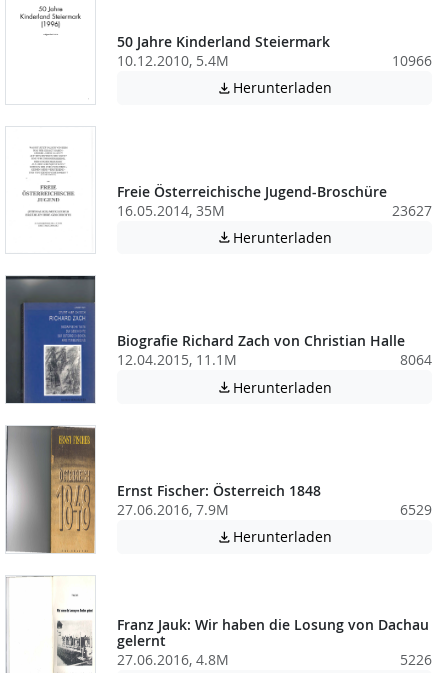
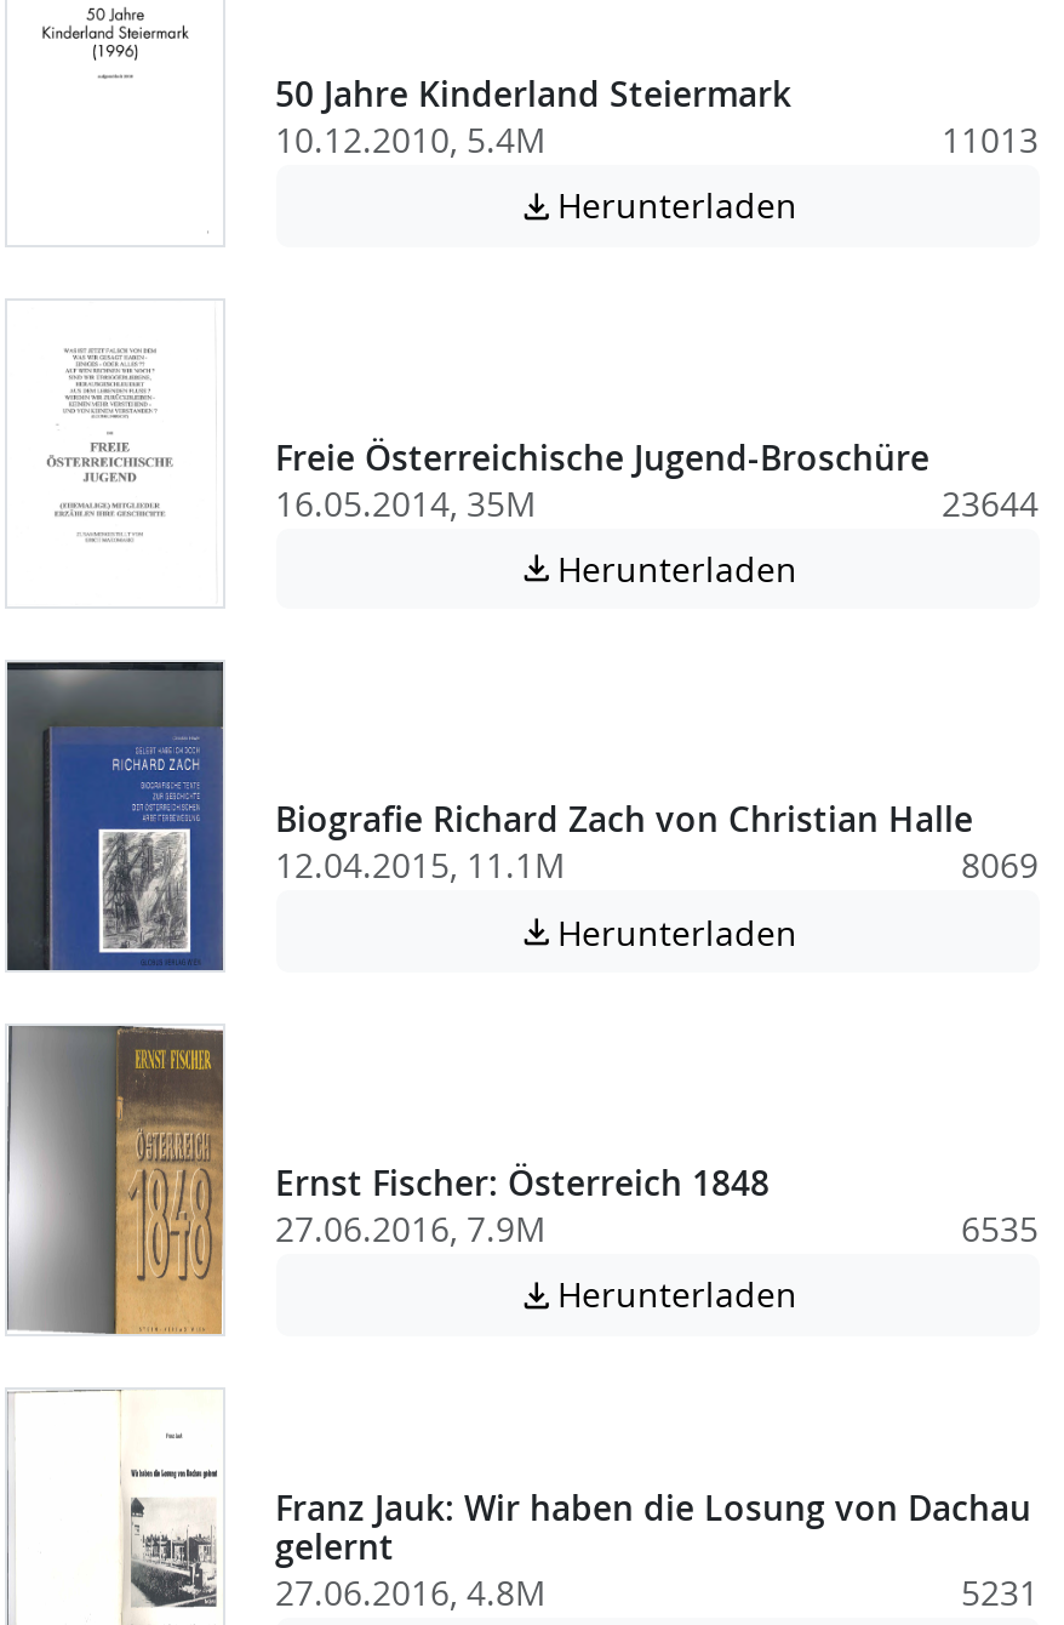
[391,51,431,70] 10966 -> [942,117,1039,163] 11013
[391,201,431,220] 23627 -> [942,480,1039,526] 23644
[399,350,431,369] 8064 -> [961,843,1039,889] 8069
[399,500,431,519] 6529 -> [961,1206,1039,1252] 6535
[399,650,431,669] 5226 -> [961,1569,1039,1615] 5231

